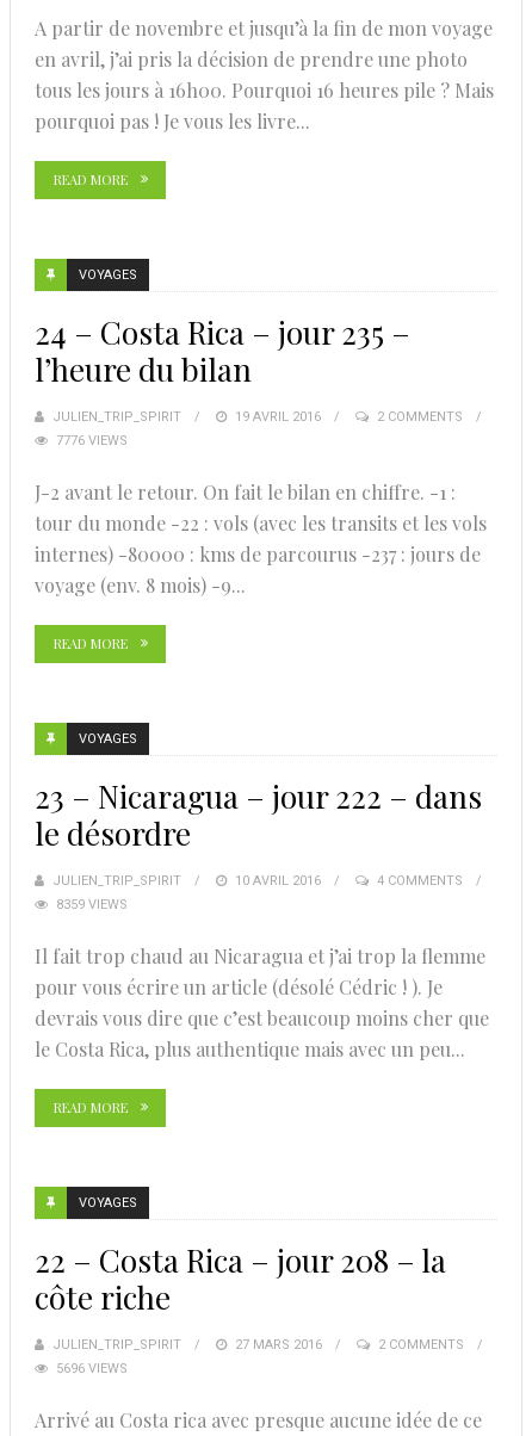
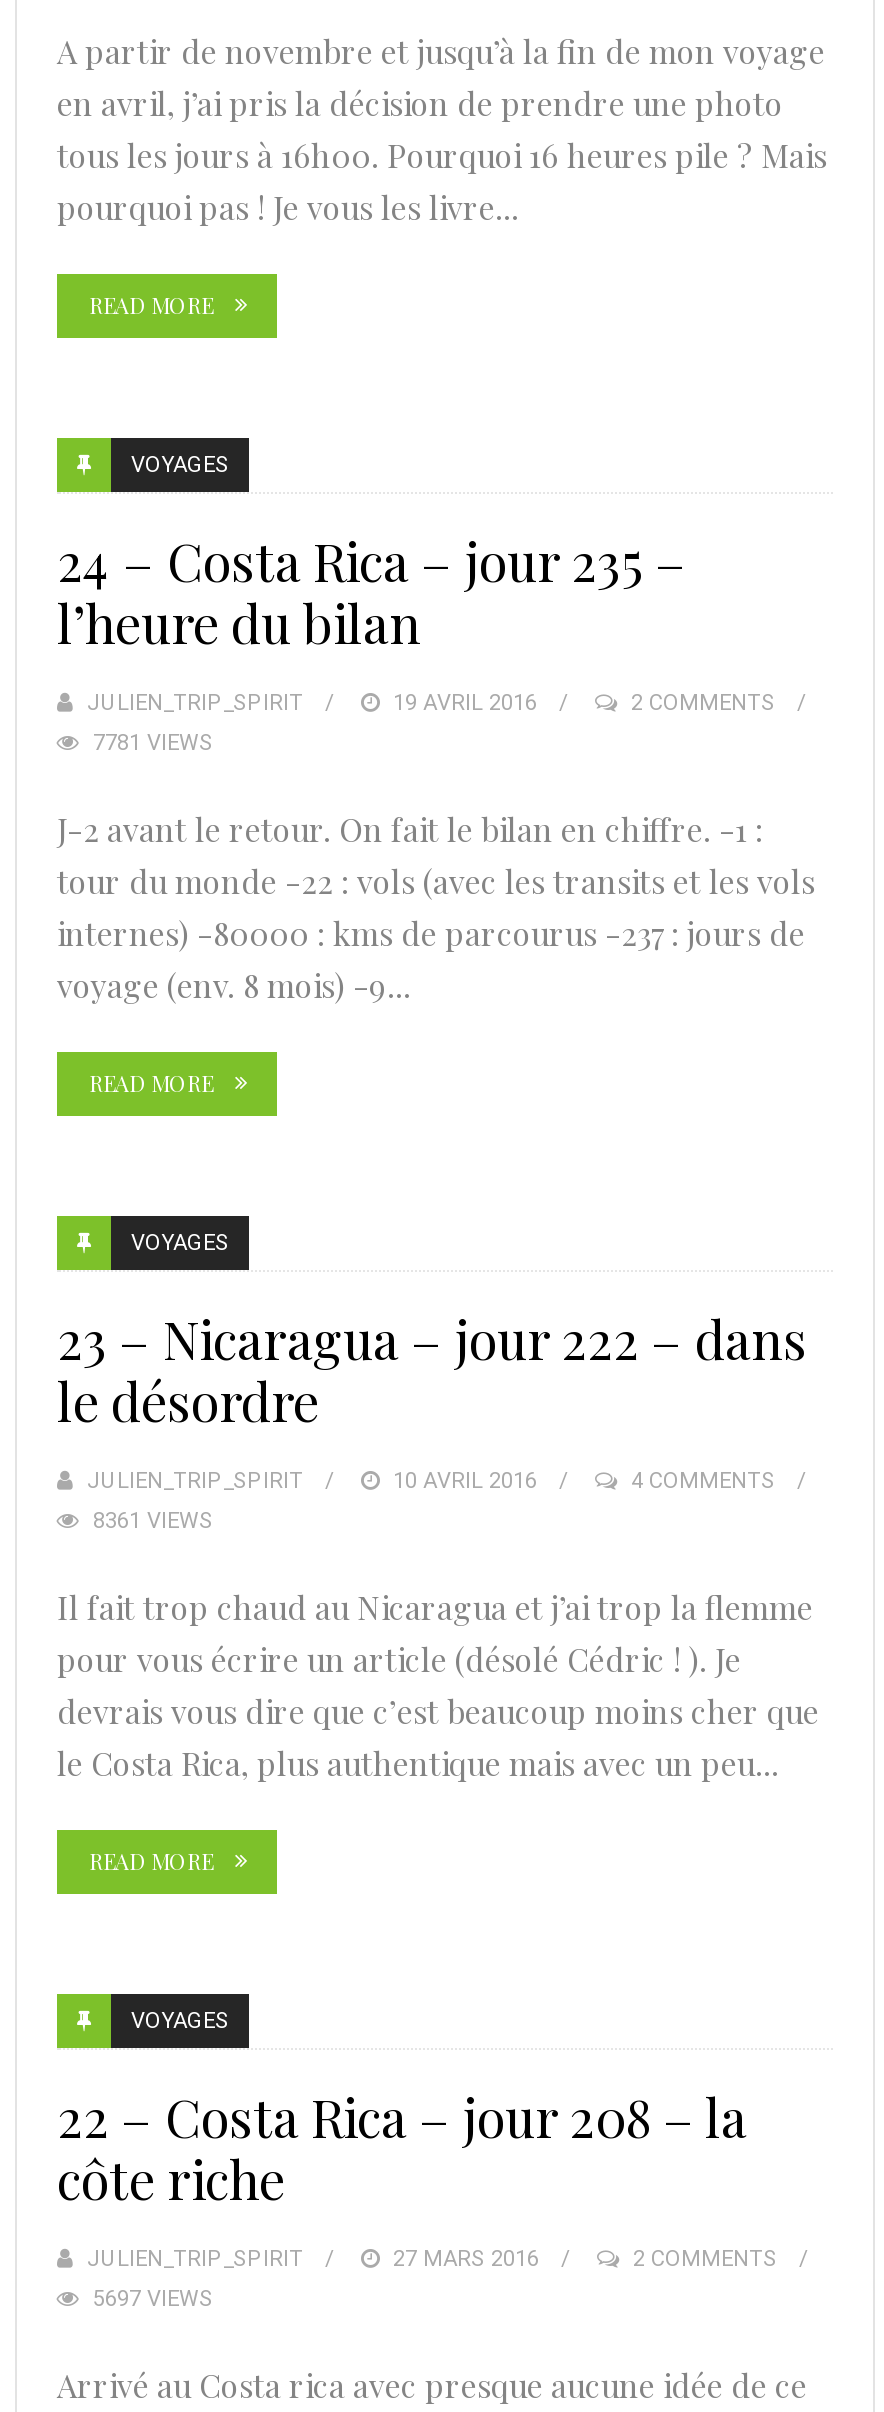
[52,433,128,449] 7776 VIEWS -> [87,730,213,756] 7781 VIEWS
[52,897,128,913] 8359 VIEWS -> [87,1508,213,1534] 8361 VIEWS
[52,1361,128,1377] 5696 VIEWS -> [87,2286,213,2312] 5697 VIEWS

